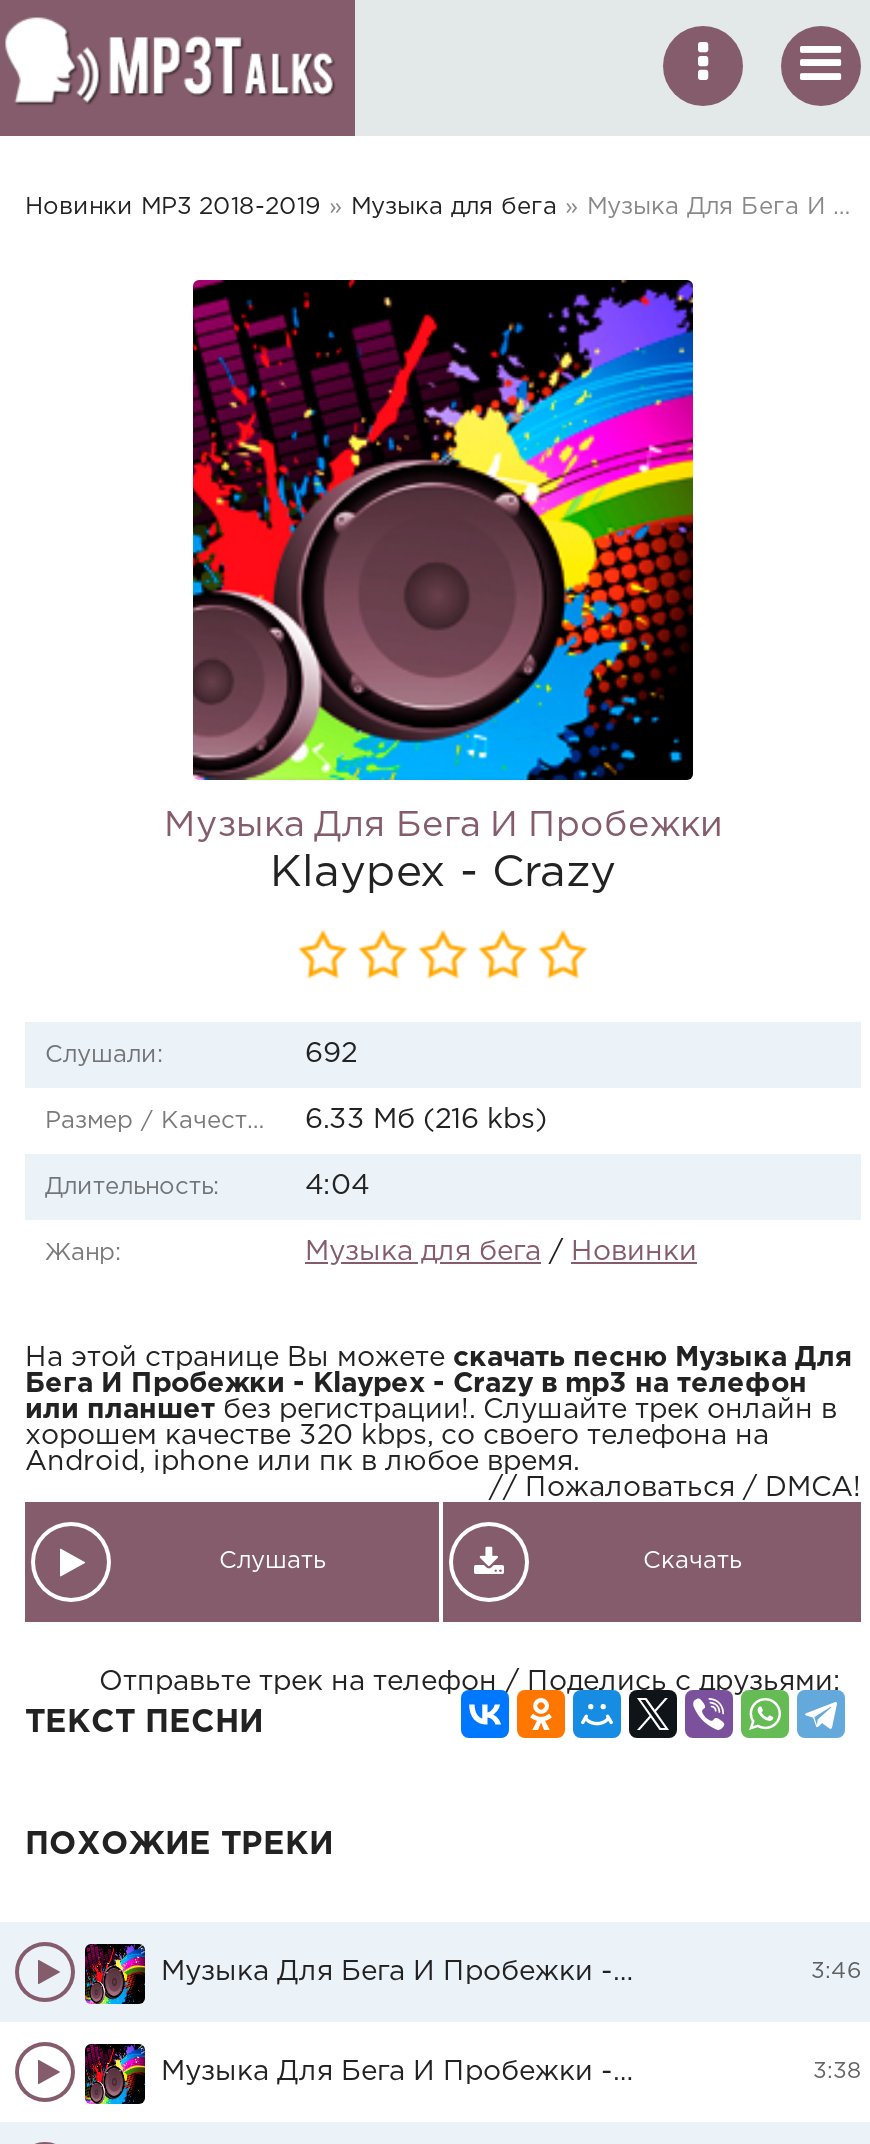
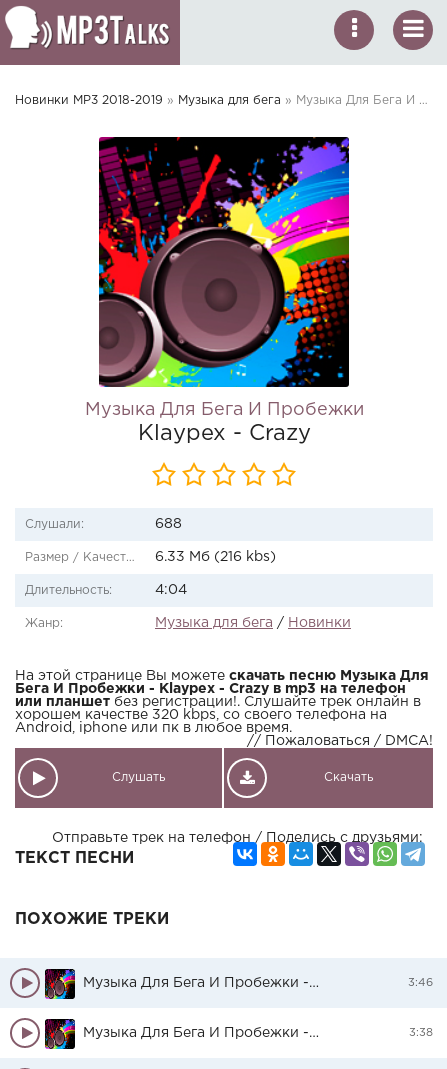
[305,1042,357,1066] 692 -> [155,518,182,530] 688

